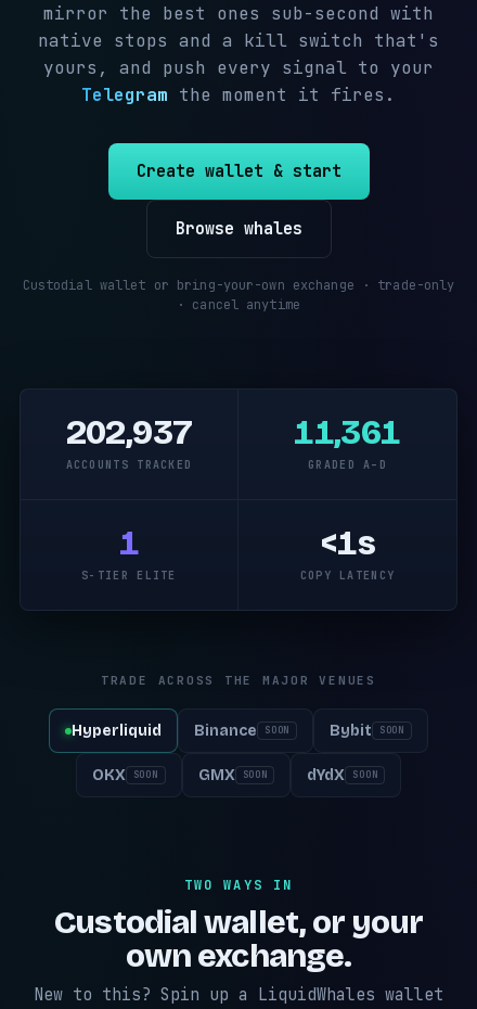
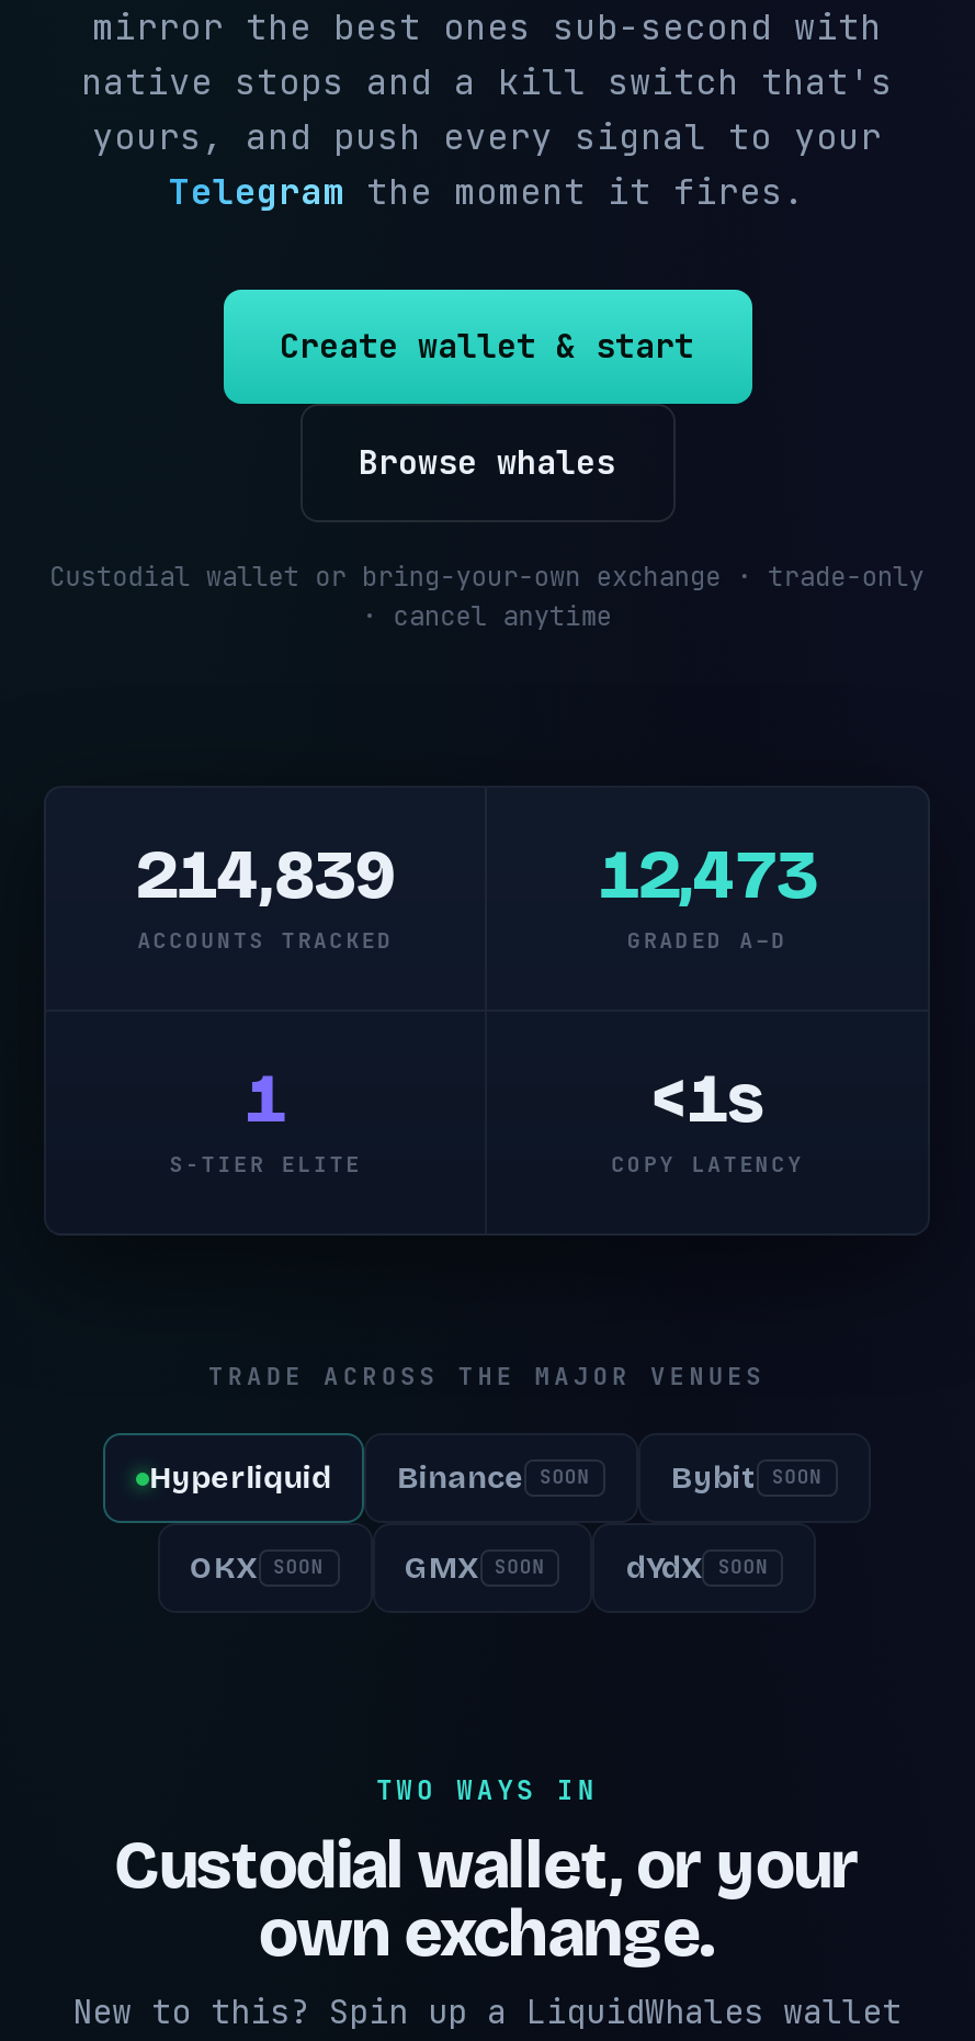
[66,412,192,452] 202,937 -> [136,834,394,915] 214,839
[294,412,401,452] 11,361 -> [599,834,816,915] 12,473

